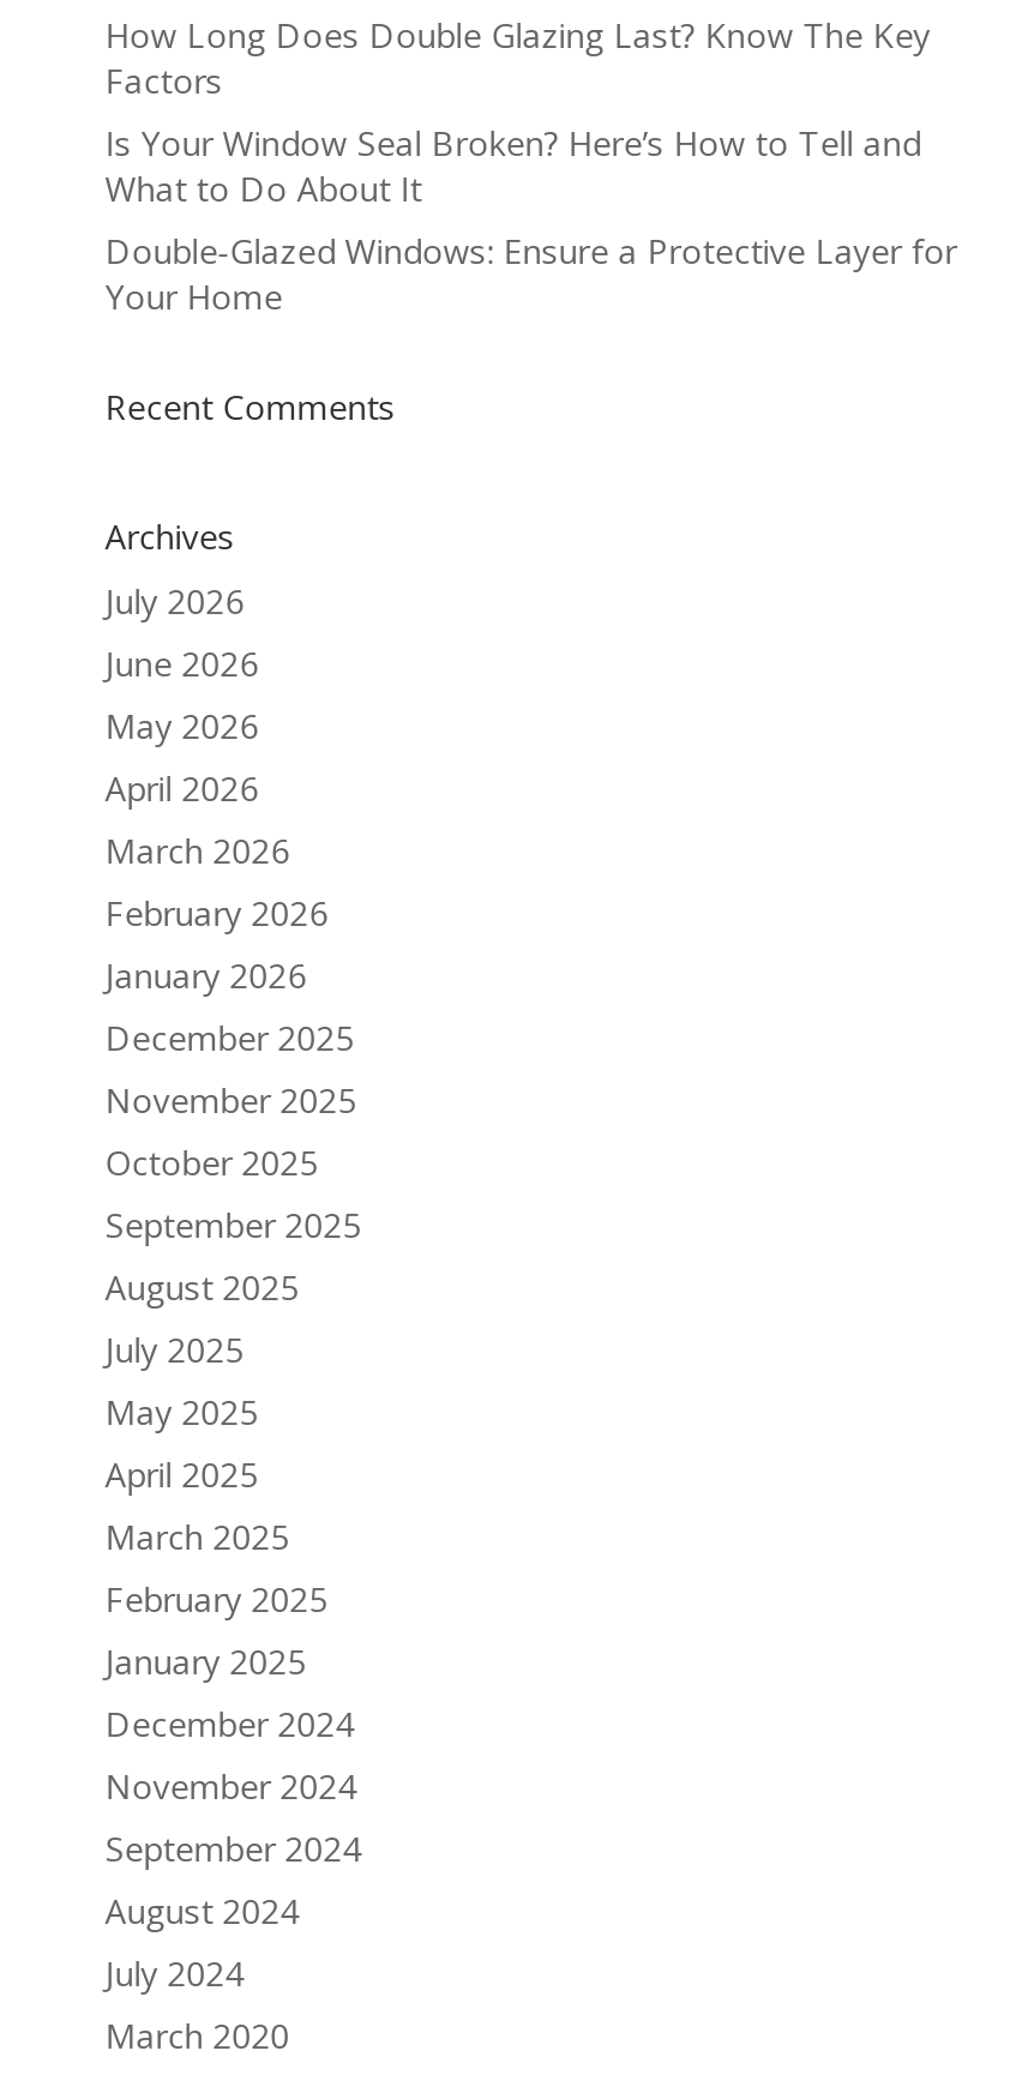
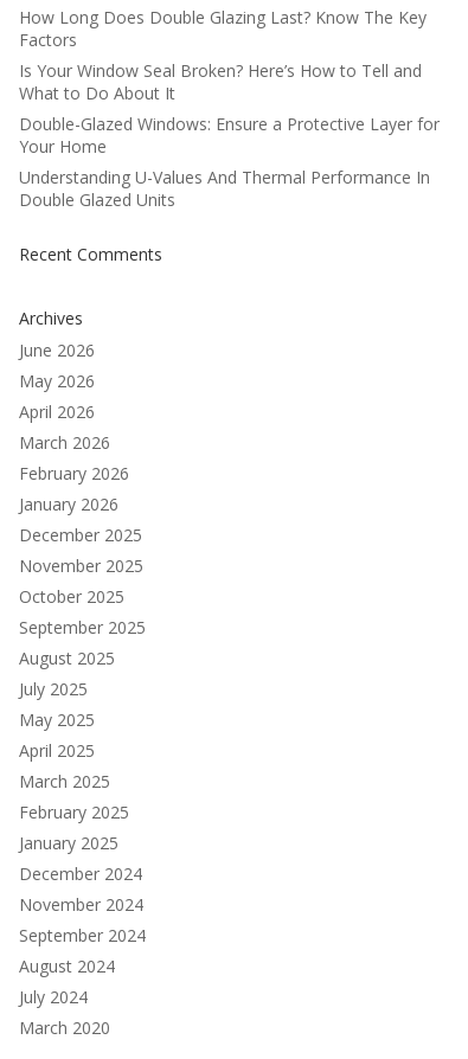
none -> [19,166,430,211] Understanding U-Values And Thermal Performance In | Double Glazed Units
moved [105,384,395,559] -> [19,243,162,329]: Recent Comments | Archives
[105,578,244,624] July 2026 -> none

